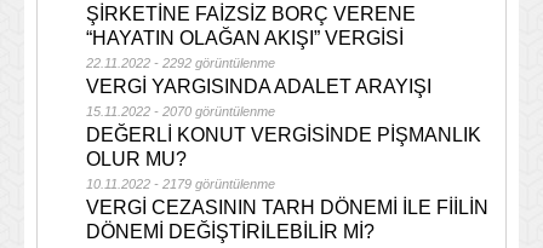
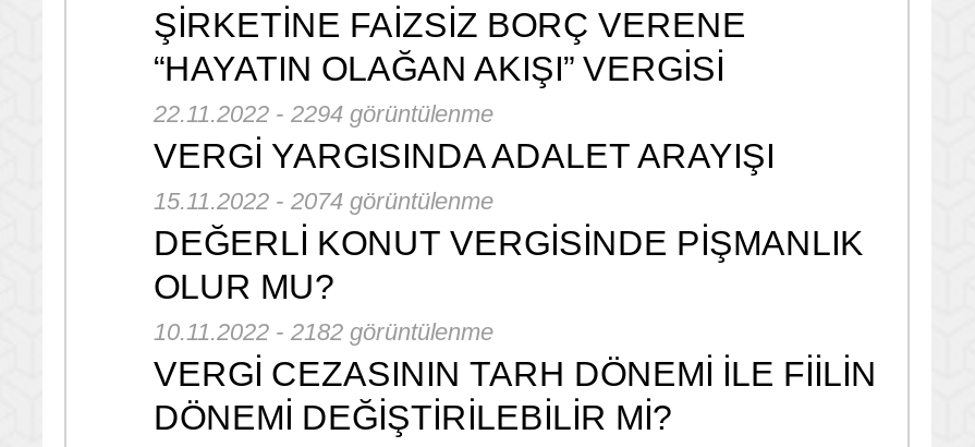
[86,56,275,71] 22.11.2022 - 2292 görüntülenme -> [154,101,493,127] 22.11.2022 - 2294 görüntülenme
[86,104,275,119] 15.11.2022 - 2070 görüntülenme -> [154,188,493,214] 15.11.2022 - 2074 görüntülenme
[86,177,275,192] 10.11.2022 - 2179 görüntülenme -> [154,319,493,345] 10.11.2022 - 2182 görüntülenme

